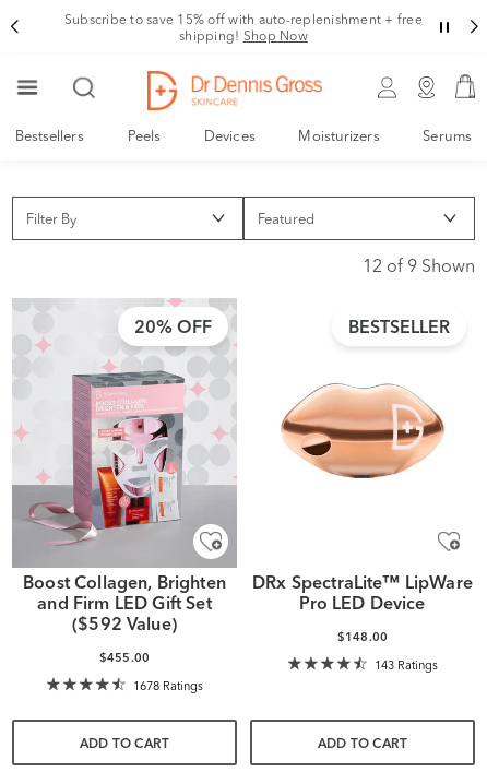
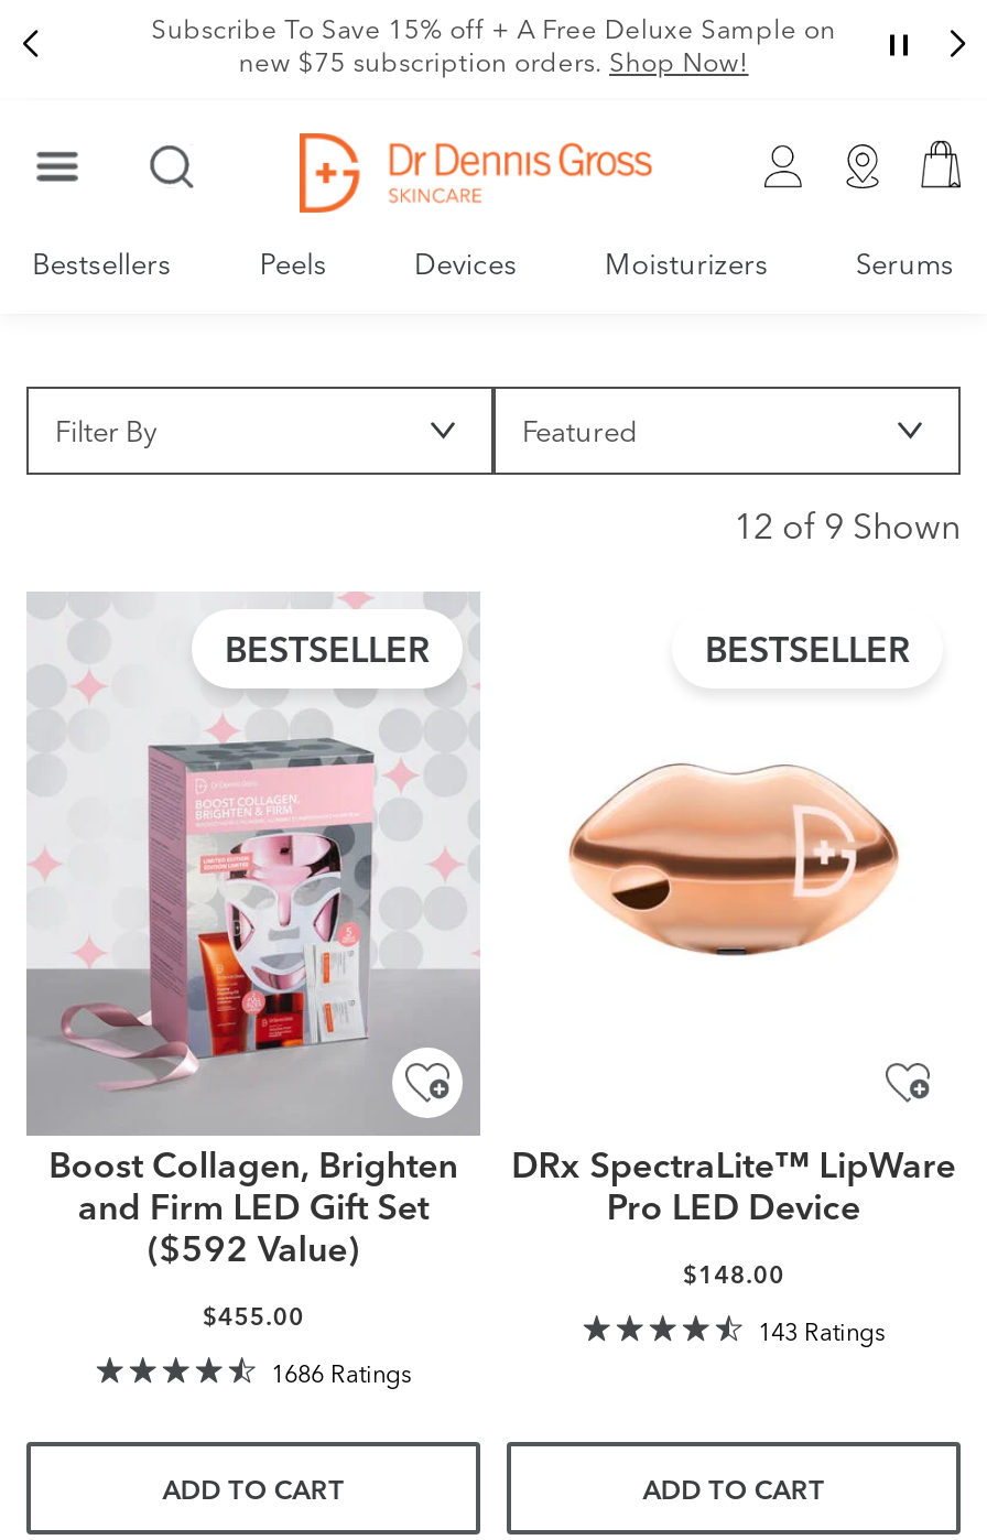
[64,11,423,44] Subscribe to save 15% off with auto-replenishment + free | shipping! Shop Now -> [151,12,836,78] Subscribe To Save 15% off + A Free Deluxe Sample on | new $75 subscription orders. Shop Now!
[134,320,212,337] 20% OFF -> [225,636,430,671] BESTSELLER
[133,678,203,693] 1678 Ratings -> [271,1358,412,1389] 1686 Ratings

